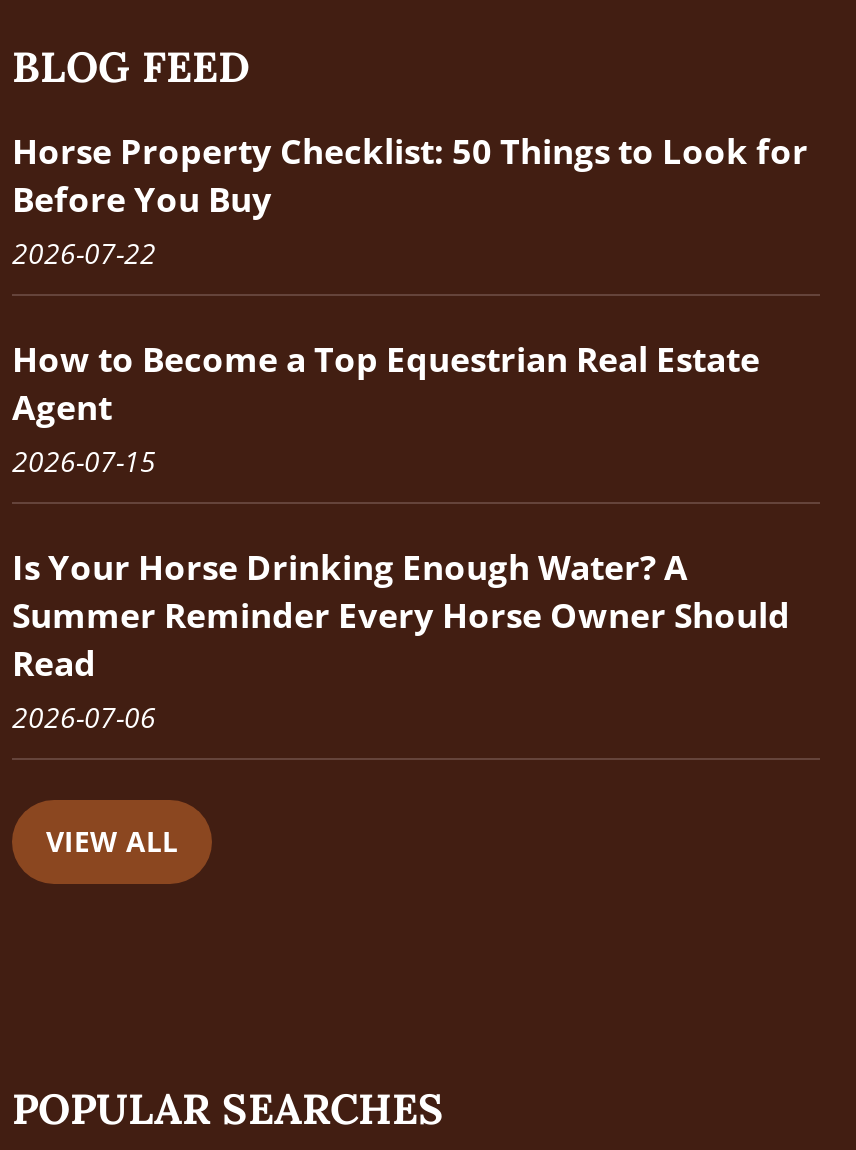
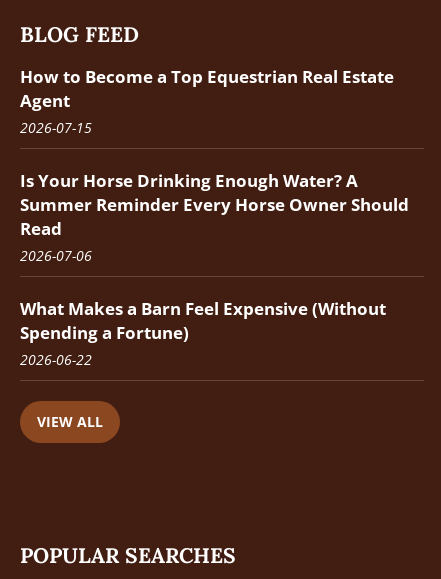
[12,129,808,273] Horse Property Checklist: 50 Things to Look for | Before You Buy | 2026-07-22 -> none
moved [12,337,790,737] -> [20,65,409,265]: How to Become a Top Equestrian Real Estate | Agent | 2026-07-15 | Is Your Horse Drinking Enough Water? A | Summer Reminder Every Horse Owner Should | Read | 2026-07-06
none -> [20,297,386,369] What Makes a Barn Feel Expensive (Without | Spending a Fortune) | 2026-06-22

